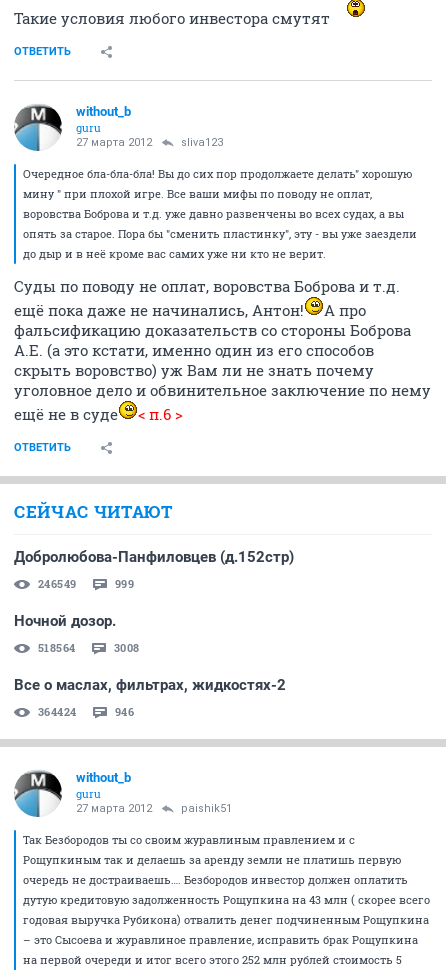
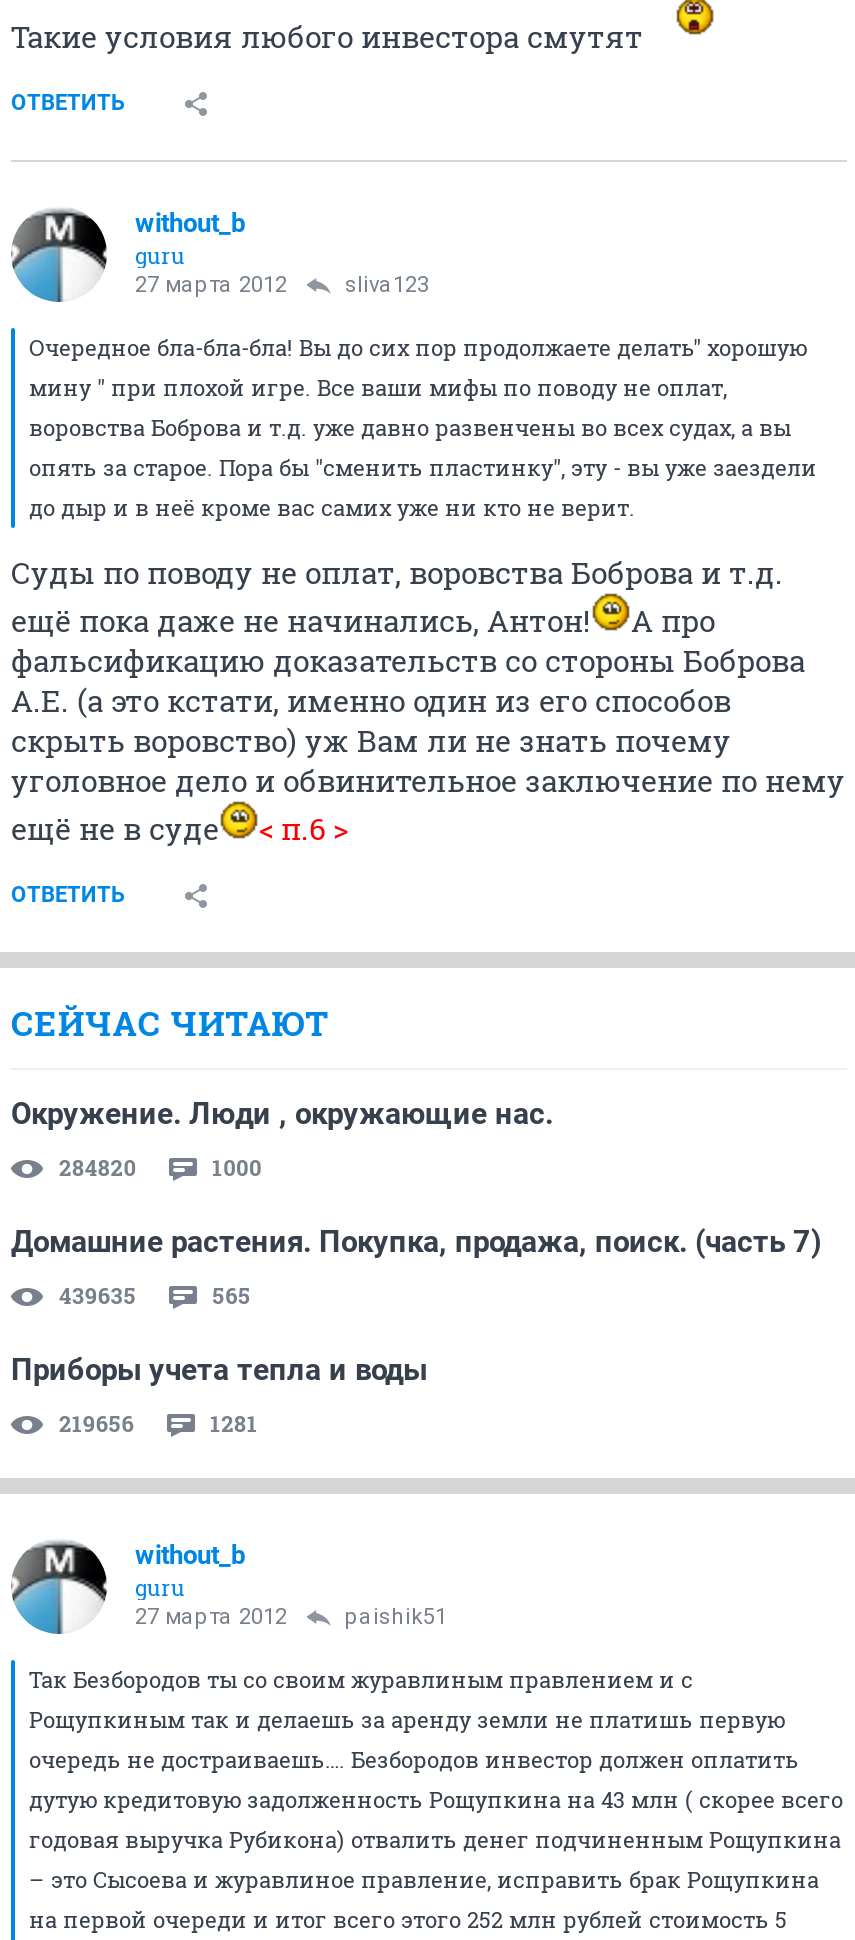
[14,548,294,566] Добролюбова-Панфиловцев (д.152стр) -> [11,1096,553,1132] Окружение. Люди , окружающие нас.
[38,576,134,591] 246549 | 999 -> [59,1152,262,1182] 284820 | 1000
[14,612,116,630] Ночной дозор. -> [11,1224,821,1260] Домашние растения. Покупка, продажа, поиск. (часть 7)
[38,640,139,655] 518564 | 3008 -> [59,1280,251,1310] 439635 | 565
[14,676,286,694] Все о маслах, фильтрах, жидкостях-2 -> [11,1352,427,1388] Приборы учета тепла и воды
[38,704,134,719] 364424 | 946 -> [59,1408,258,1438] 219656 | 1281

